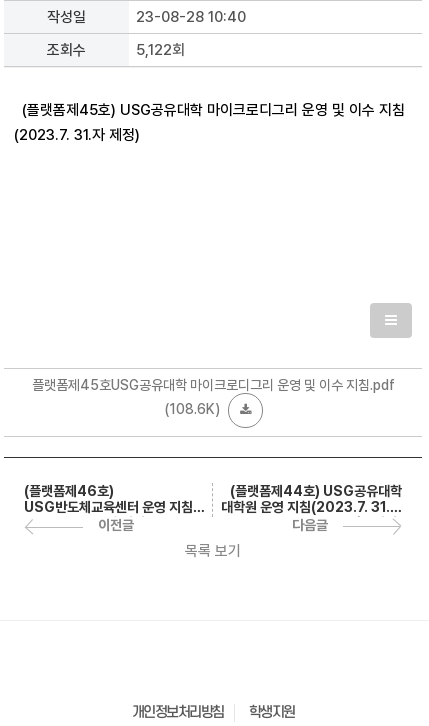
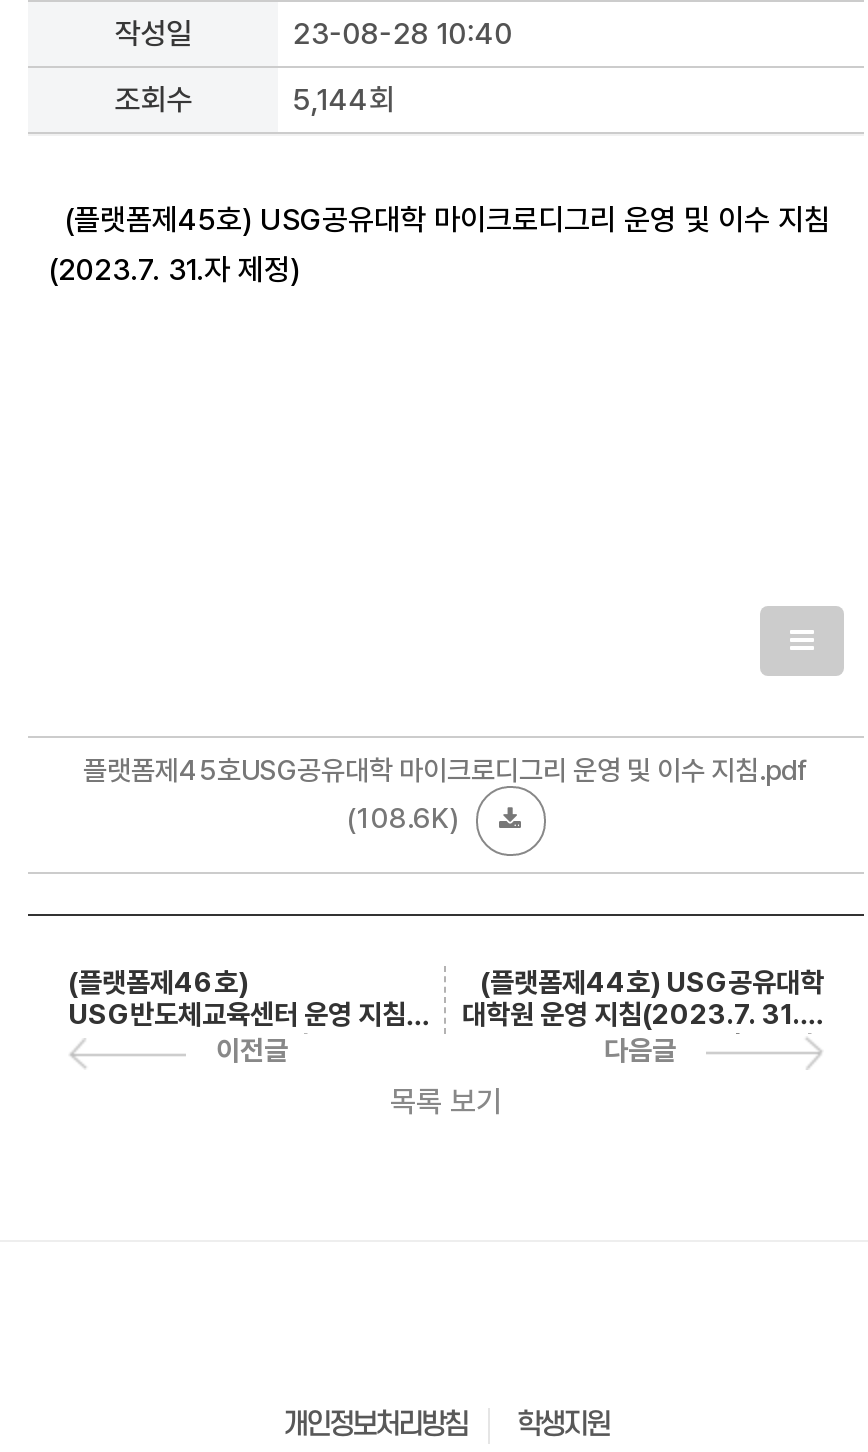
[136,41,185,59] 5,122회 -> [293,82,395,118] 5,144회

